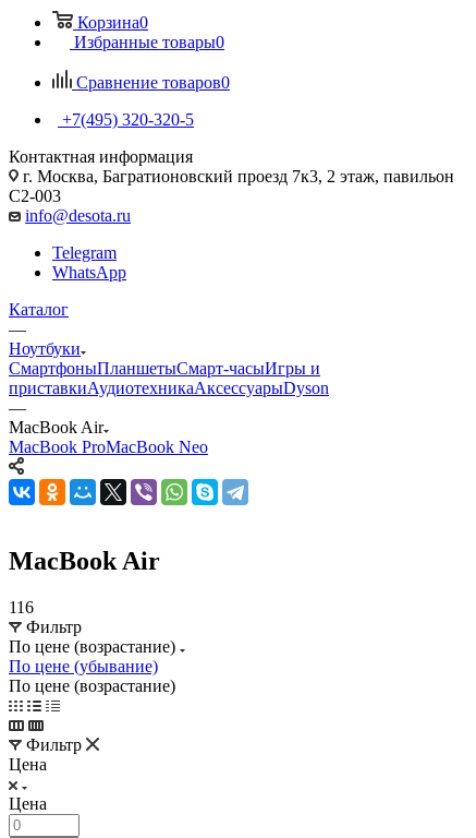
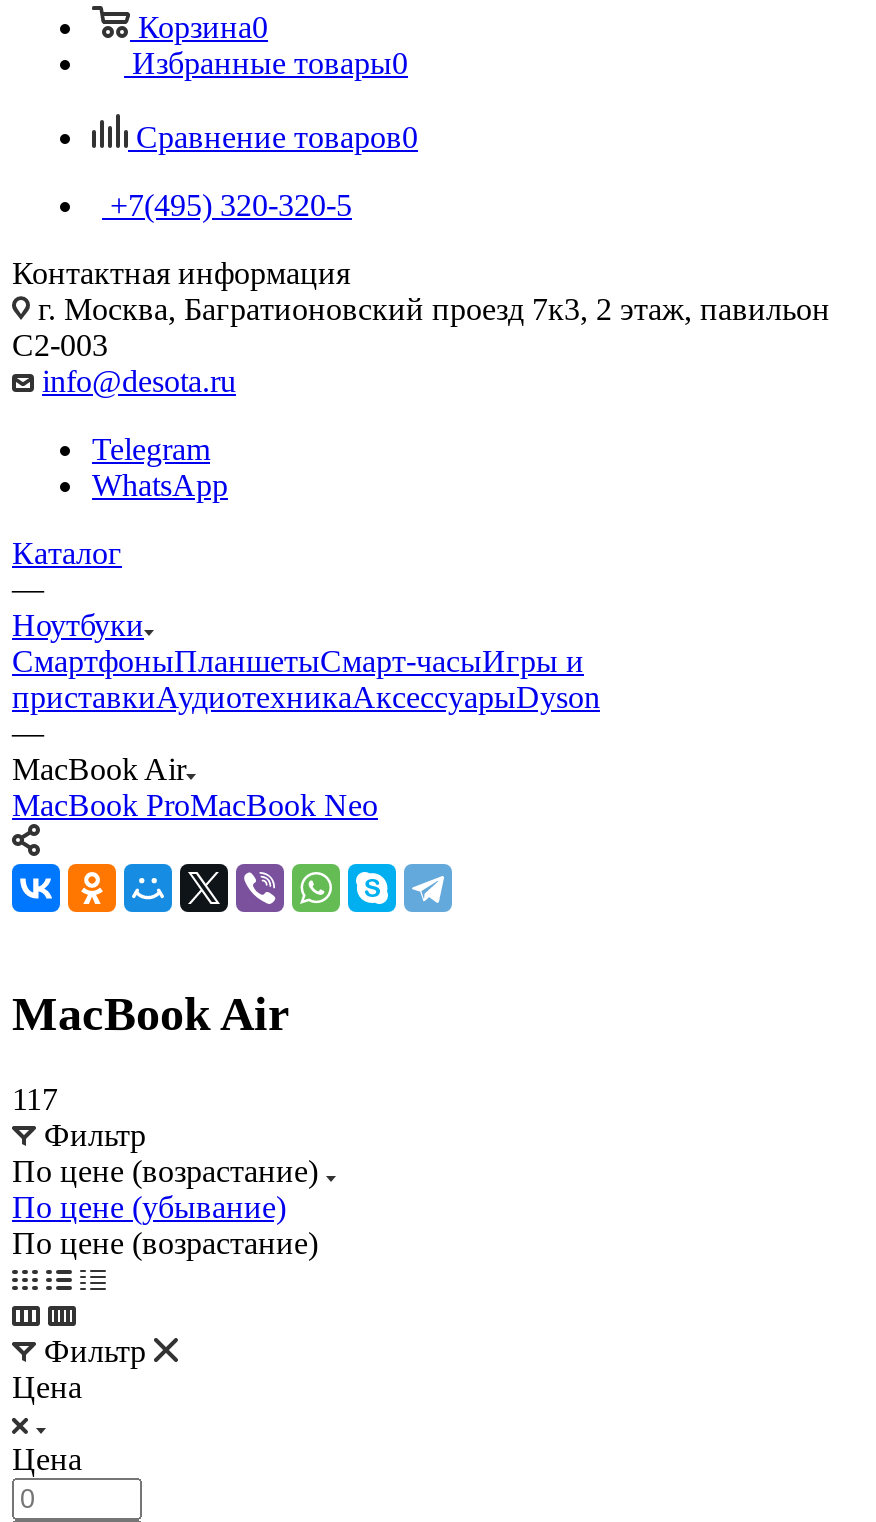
[9,598,34,616] 116 -> [12,1082,58,1116] 117

